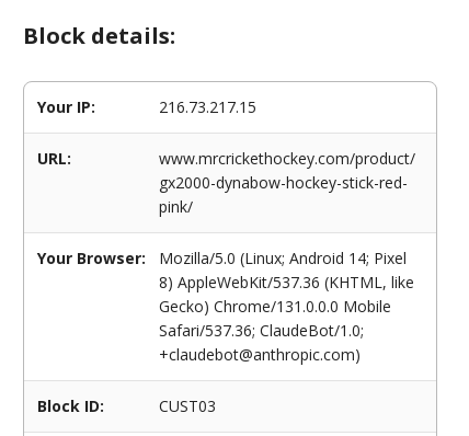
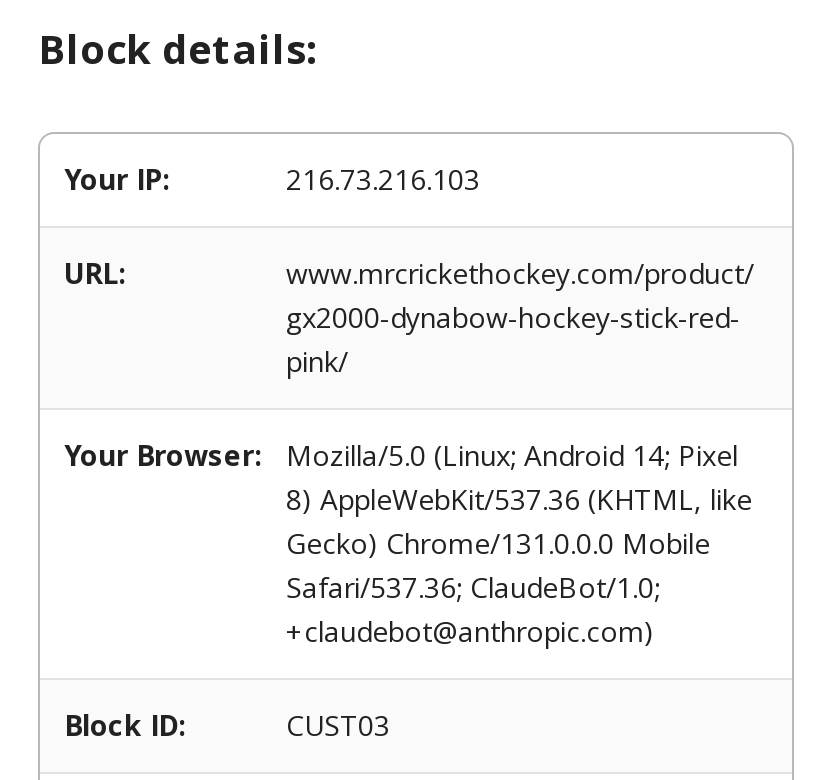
[159,96,256,117] 216.73.217.15 -> [286,160,480,198] 216.73.216.103

